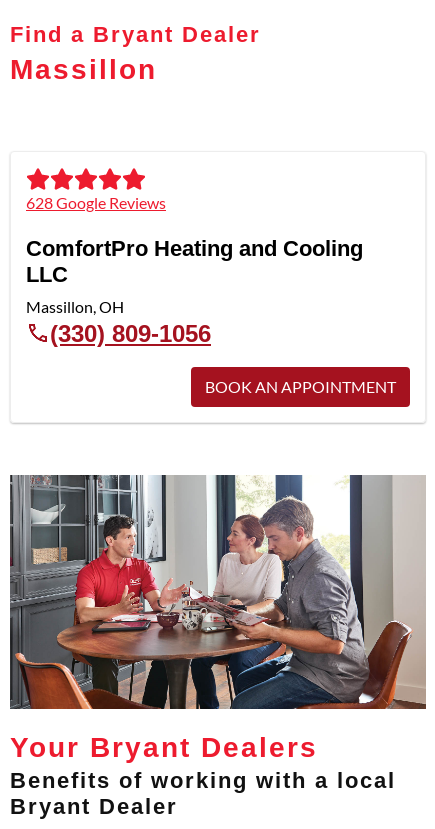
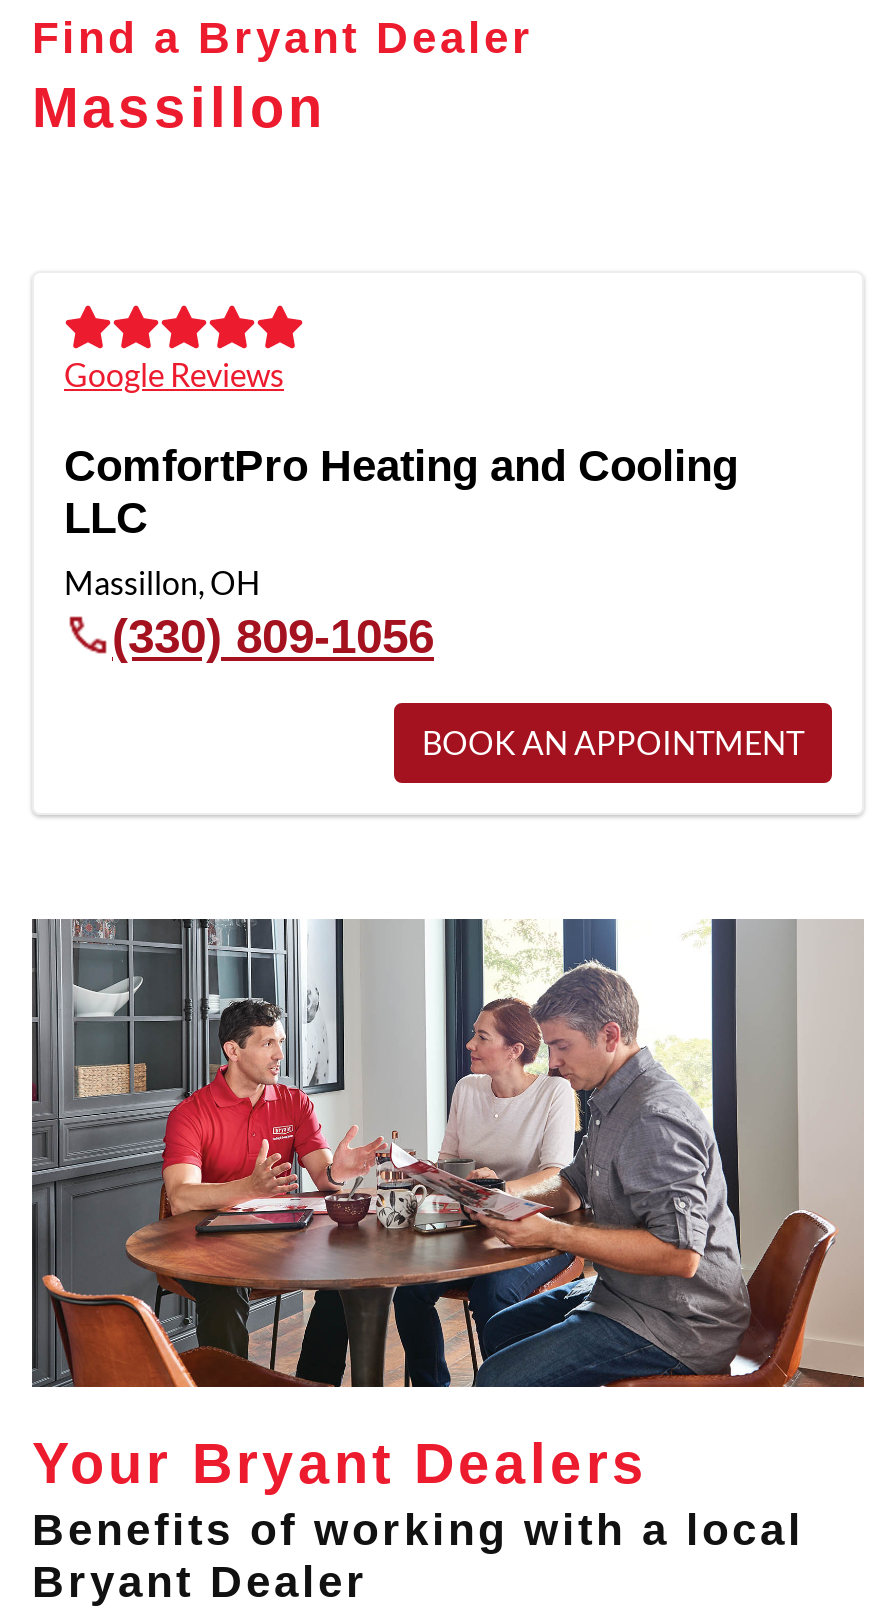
[26,193,166,212] 628 Google Reviews -> [64,356,284,394] Google Reviews

